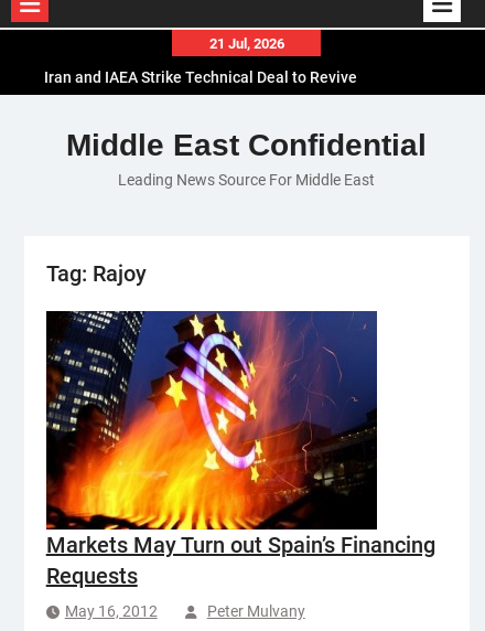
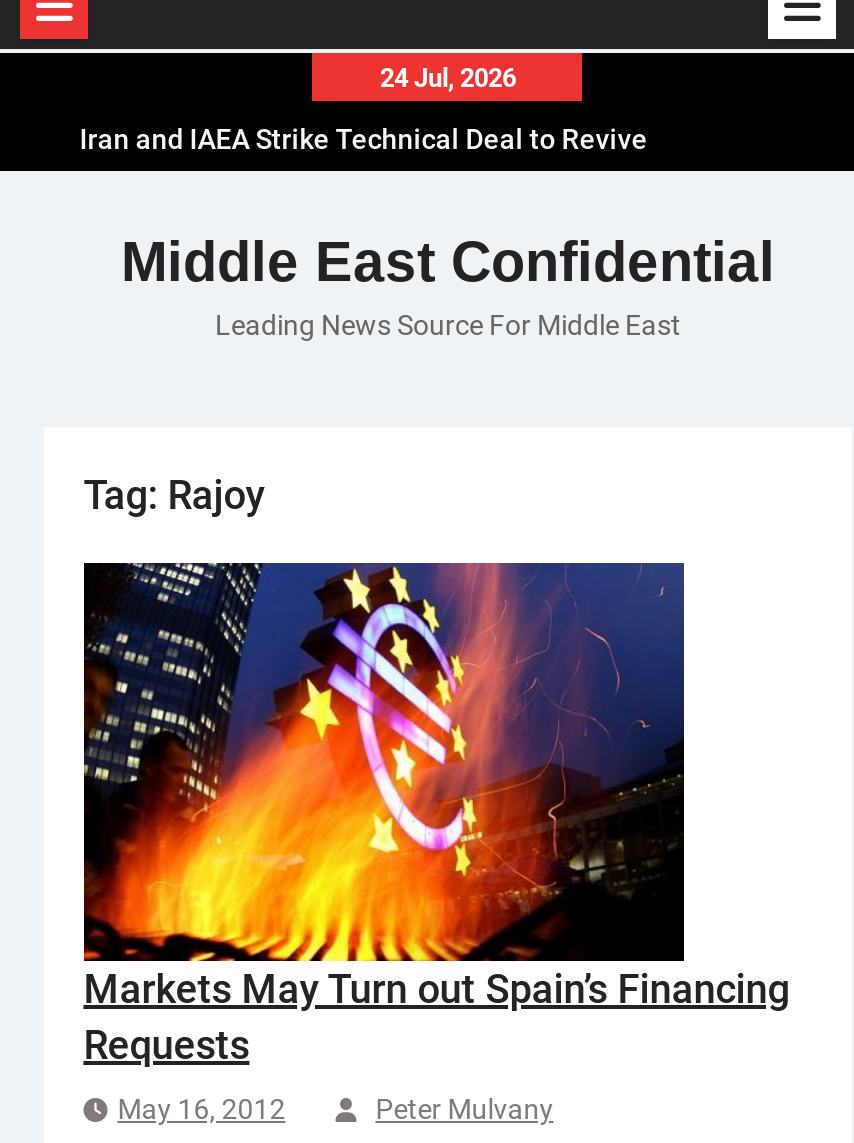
[209,35,284,52] 21 Jul, 2026 -> [380,63,516,93] 24 Jul, 2026

